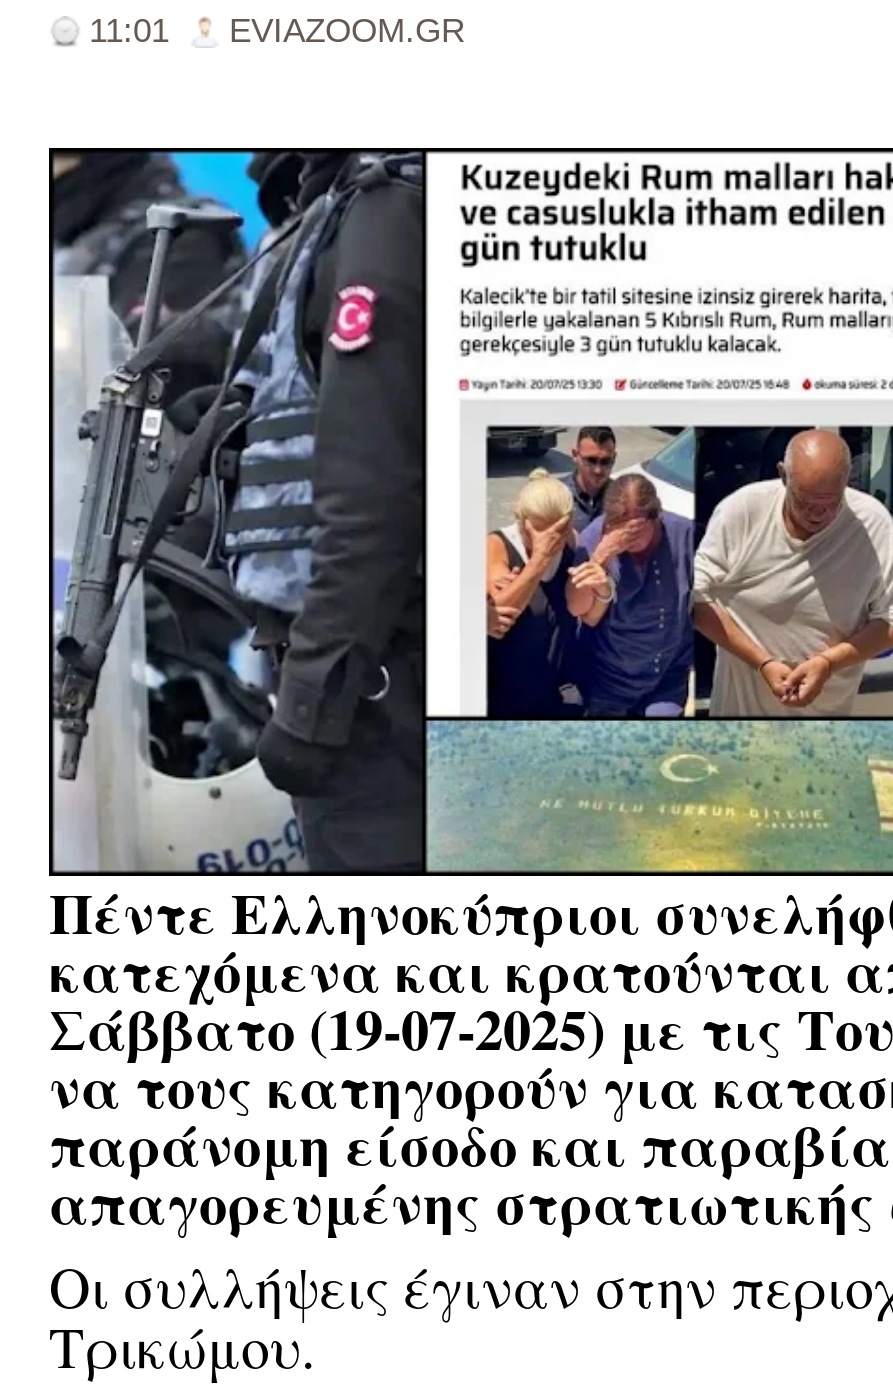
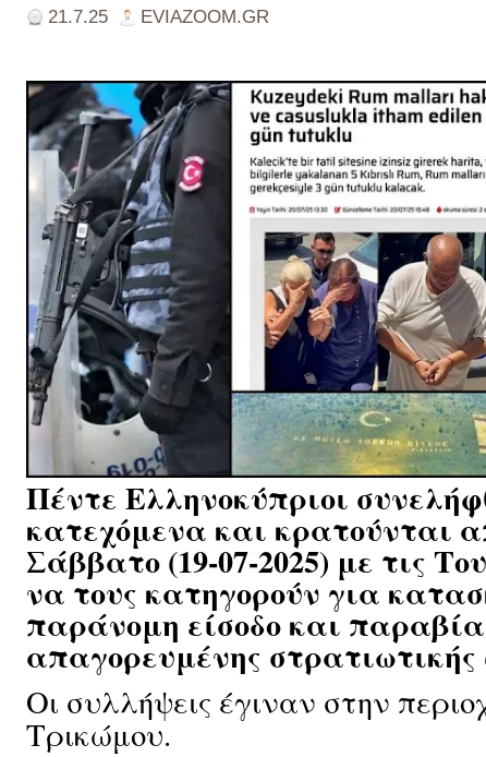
[89,12,465,50] 11:01 EVIAZOOM.GR -> [48,7,269,27] 21.7.25 EVIAZOOM.GR

